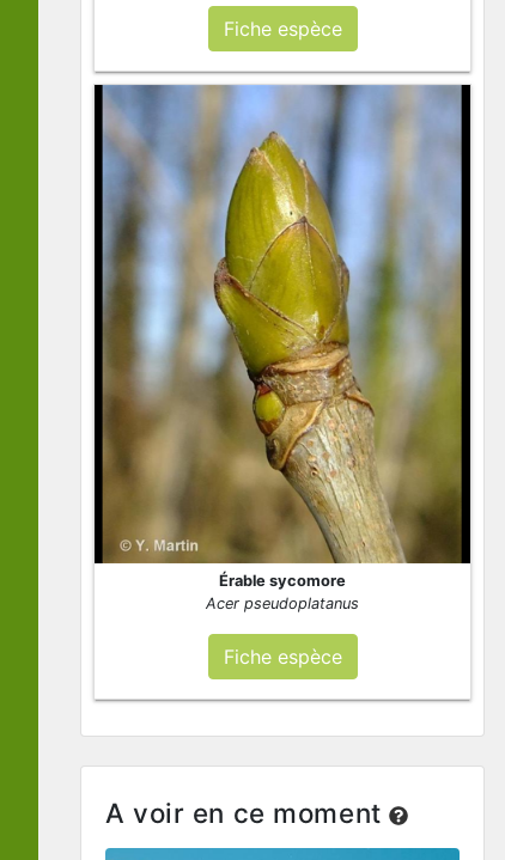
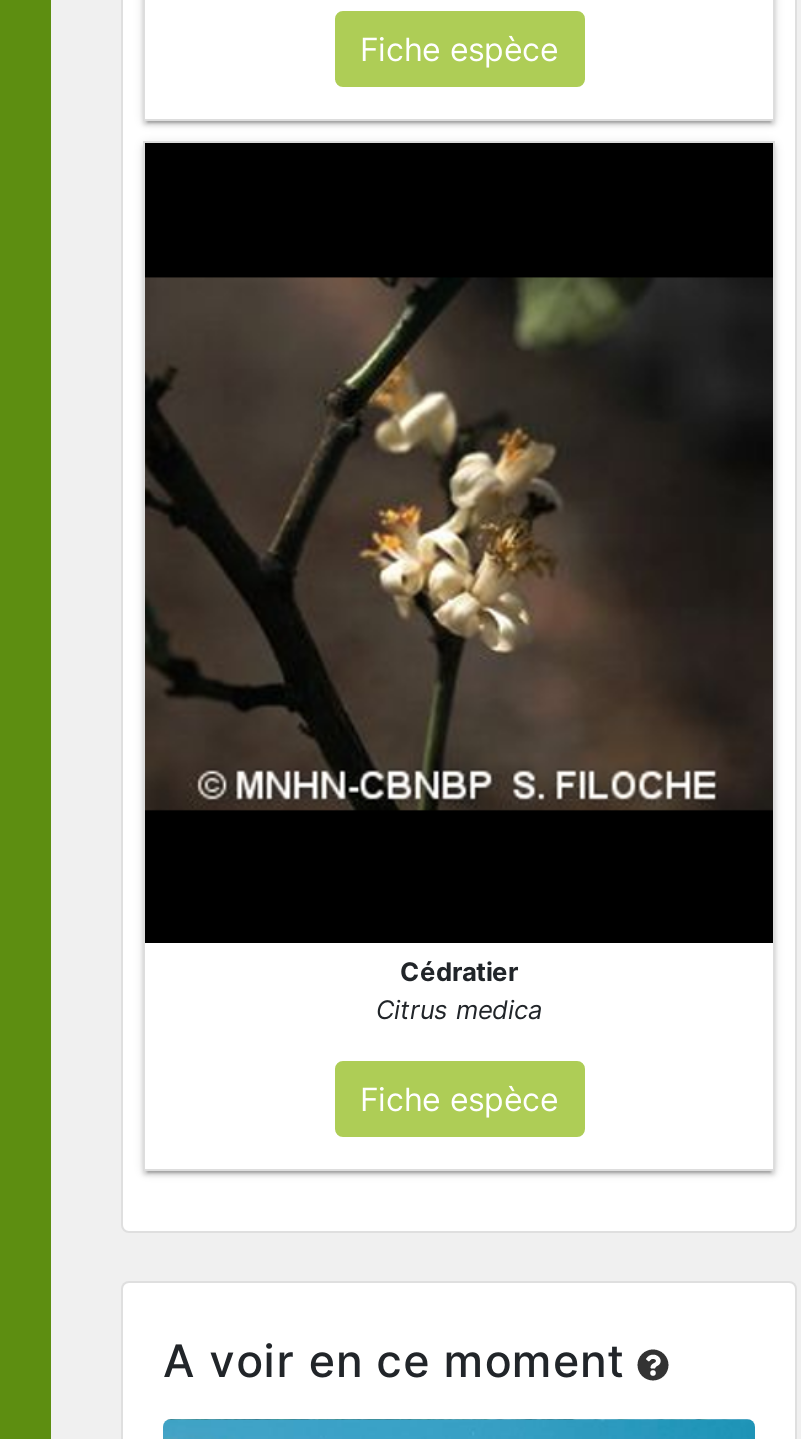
[96,84,469,613] [image] | Érable sycomore | Acer pseudoplatanus -> [145,141,773,1025] [image] | Cédratier | Citrus medica

